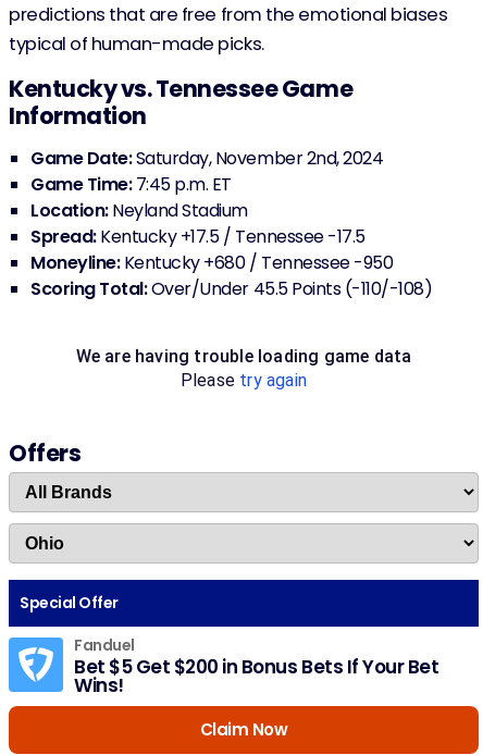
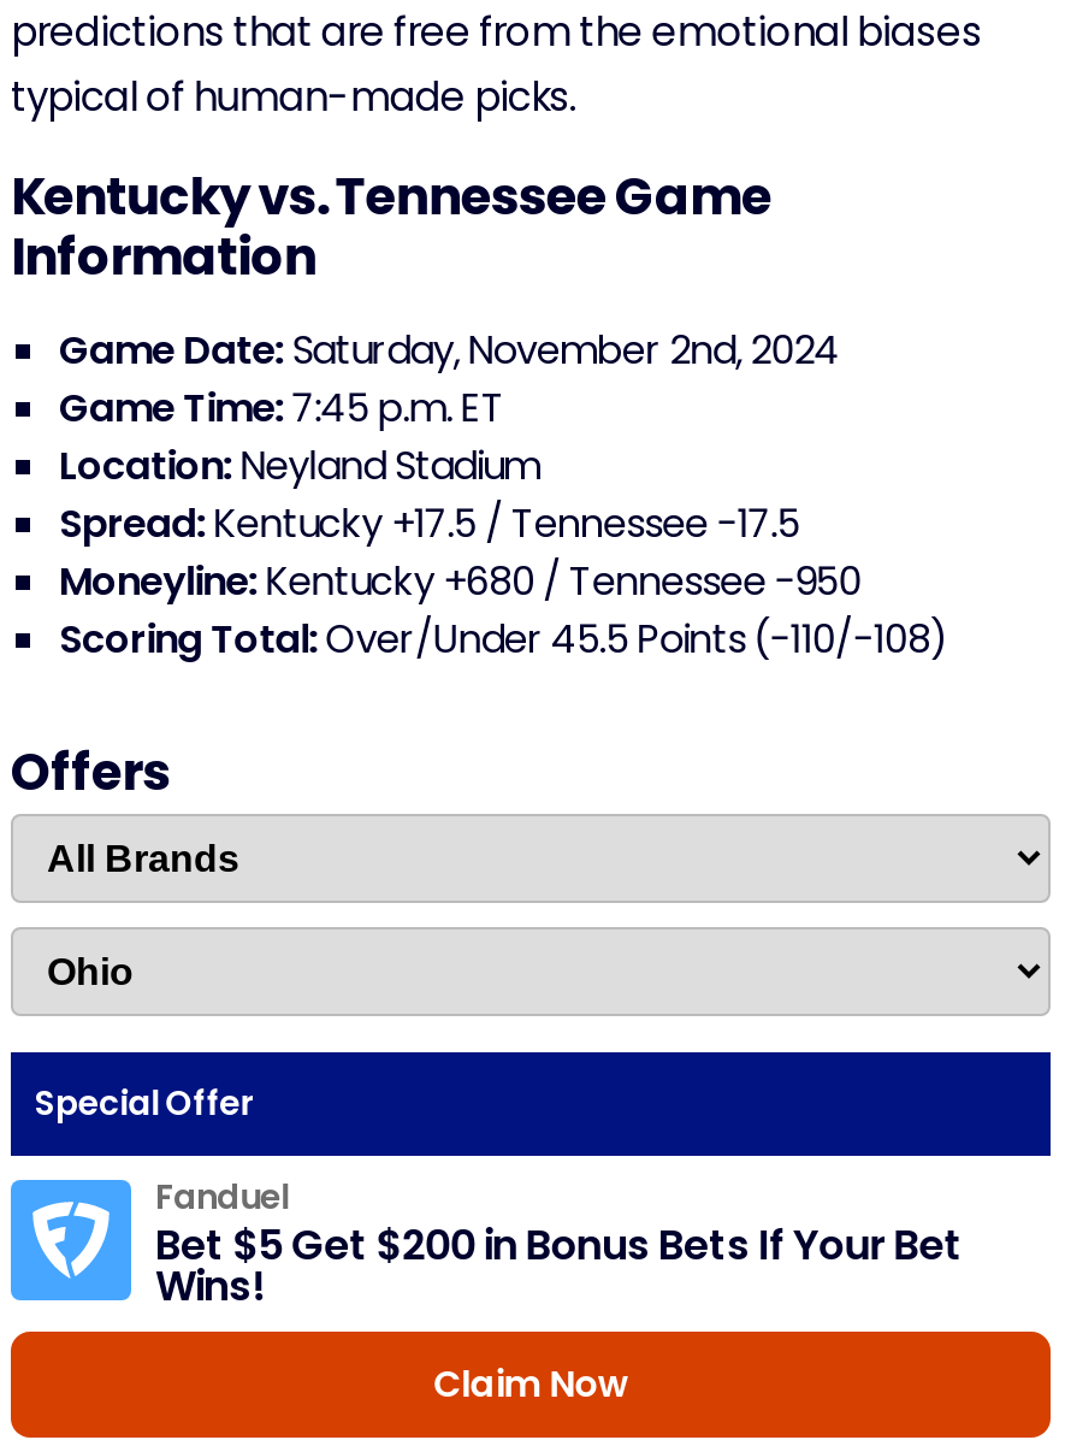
[76,346,412,391] We are having trouble loading game data | Please try again -> none

